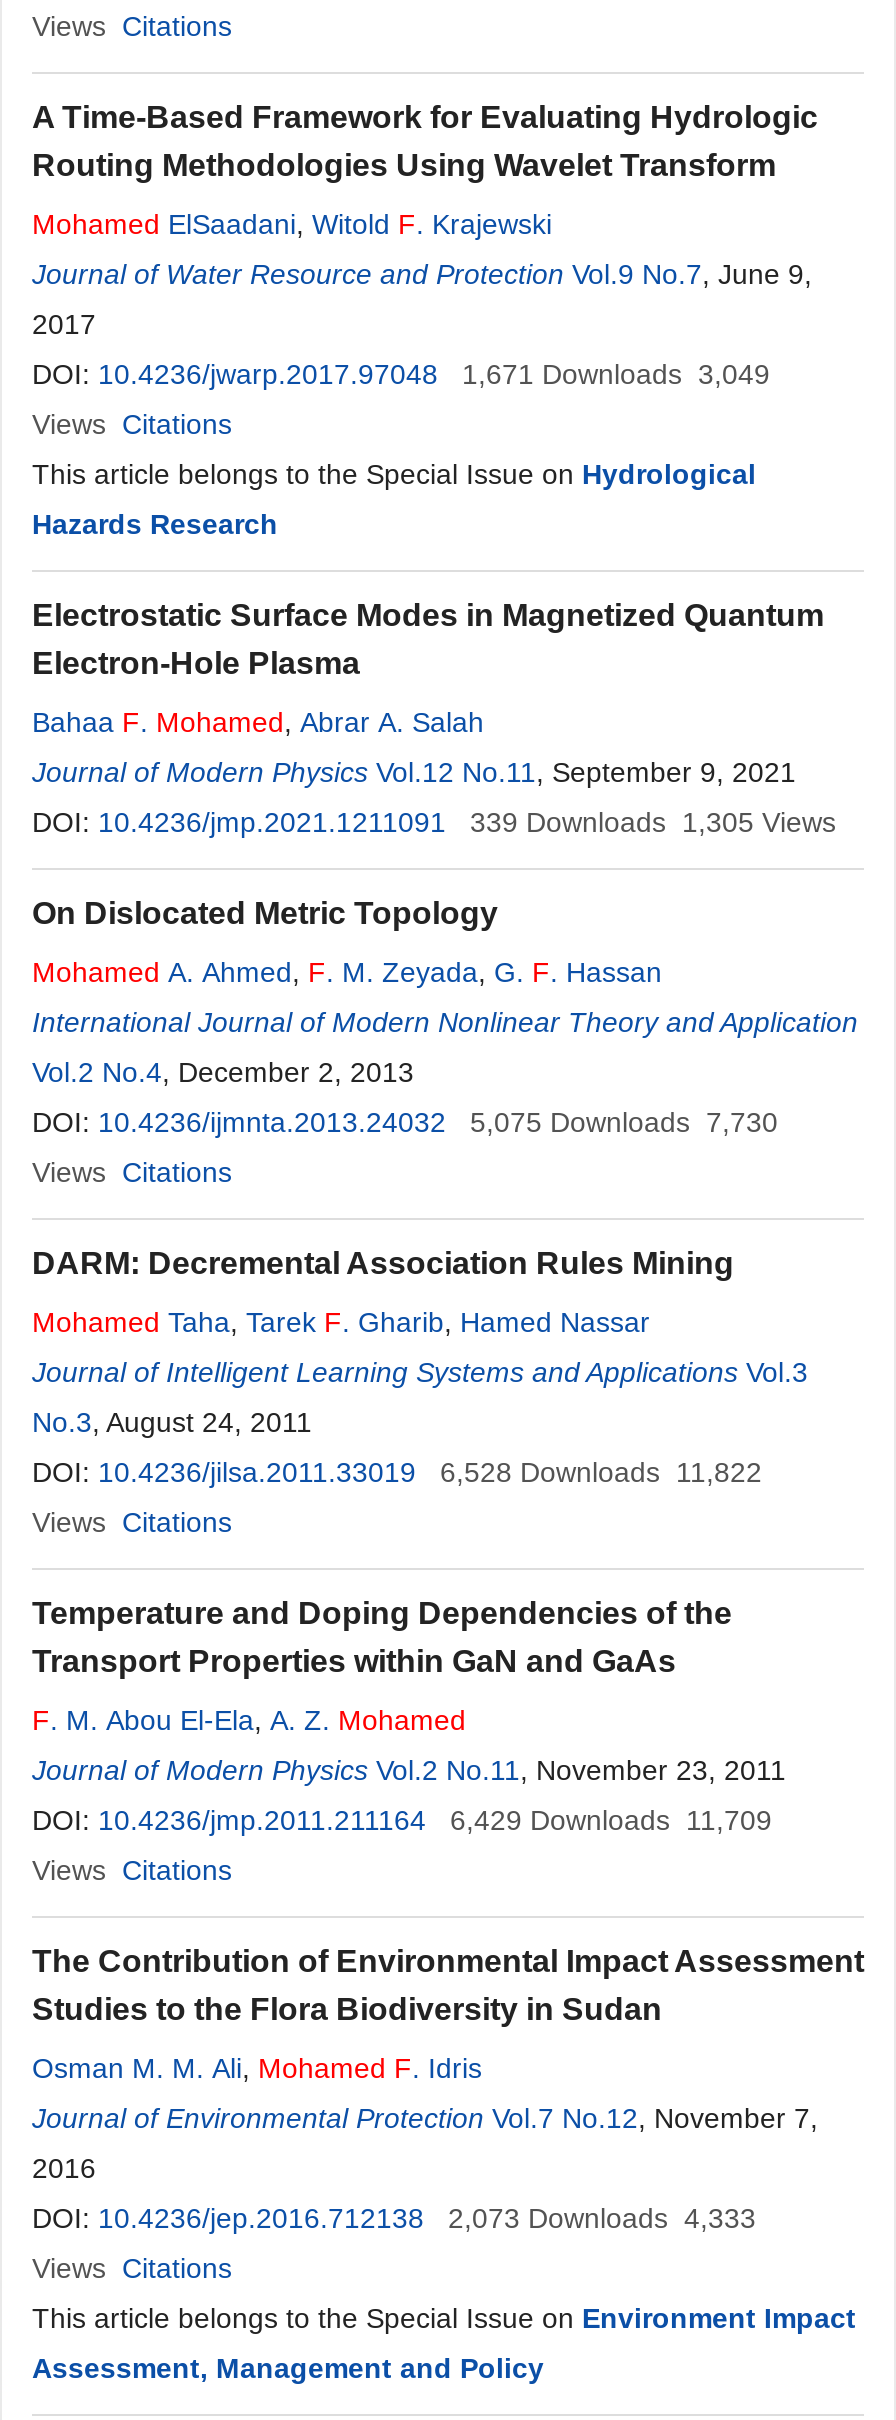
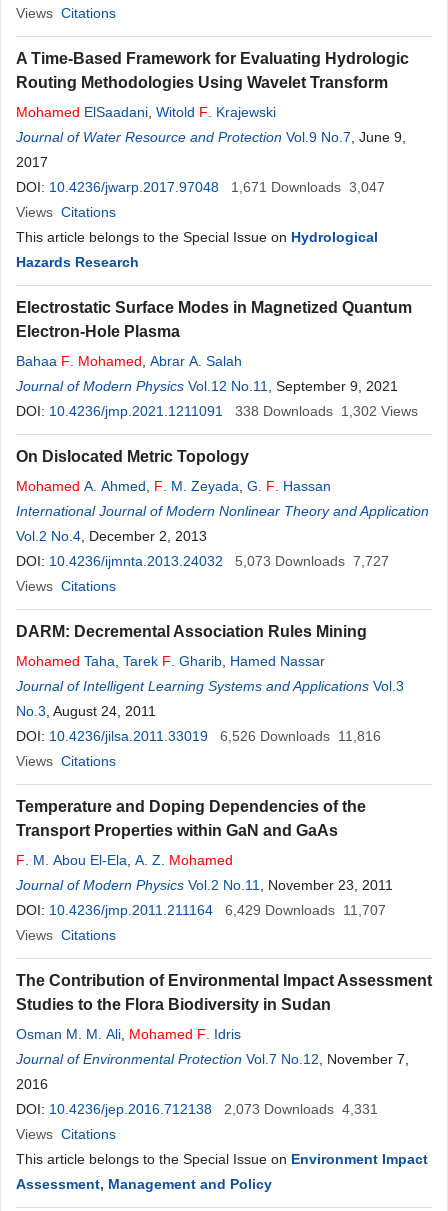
[32,358,770,390] DOI: 10.4236/jwarp.2017.97048 1,671 Downloads 3,049 -> [16,179,385,195] DOI: 10.4236/jwarp.2017.97048 1,671 Downloads 3,047
[470,806,836,838] 339 Downloads 1,305 Views -> [235,403,418,419] 338 Downloads 1,302 Views
[32,1106,778,1138] DOI: 10.4236/ijmnta.2013.24032 5,075 Downloads 7,730 -> [16,553,389,569] DOI: 10.4236/ijmnta.2013.24032 5,073 Downloads 7,727
[32,1456,762,1488] DOI: 10.4236/jilsa.2011.33019 6,528 Downloads 11,822 -> [16,728,381,744] DOI: 10.4236/jilsa.2011.33019 6,526 Downloads 11,816
[32,1804,772,1836] DOI: 10.4236/jmp.2011.211164 6,429 Downloads 11,709 -> [16,902,386,918] DOI: 10.4236/jmp.2011.211164 6,429 Downloads 11,707
[32,2202,756,2234] DOI: 10.4236/jep.2016.712138 2,073 Downloads 4,333 -> [16,1101,378,1117] DOI: 10.4236/jep.2016.712138 2,073 Downloads 4,331

